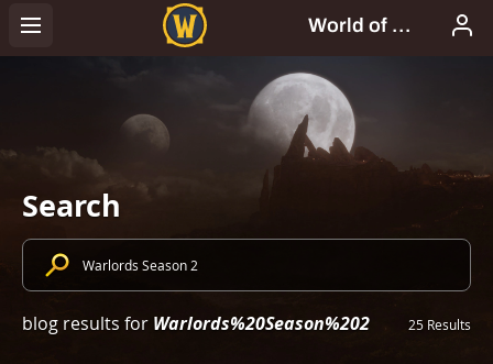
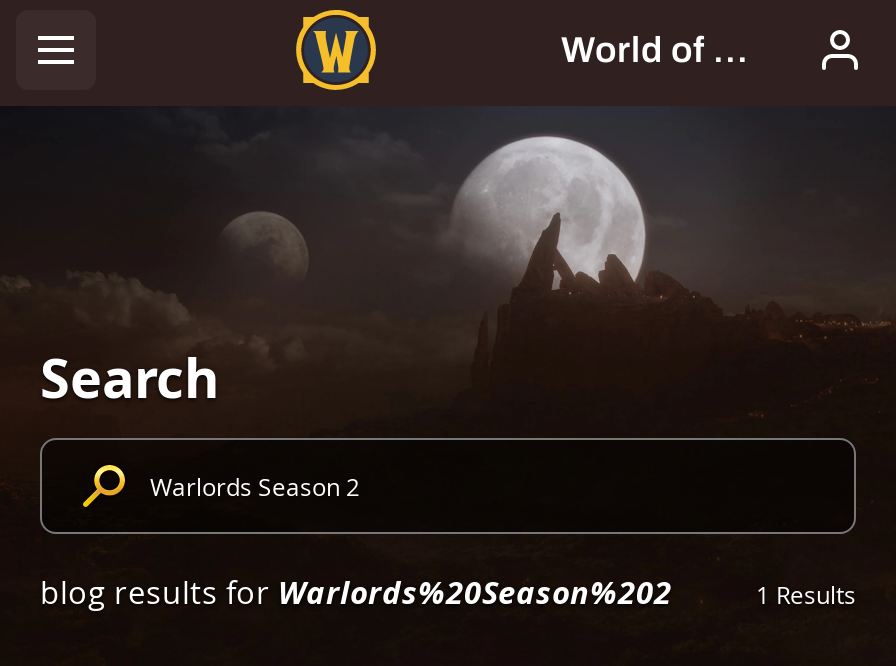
[408,316,471,333] 25 Results -> [756,578,856,610] 1 Results

